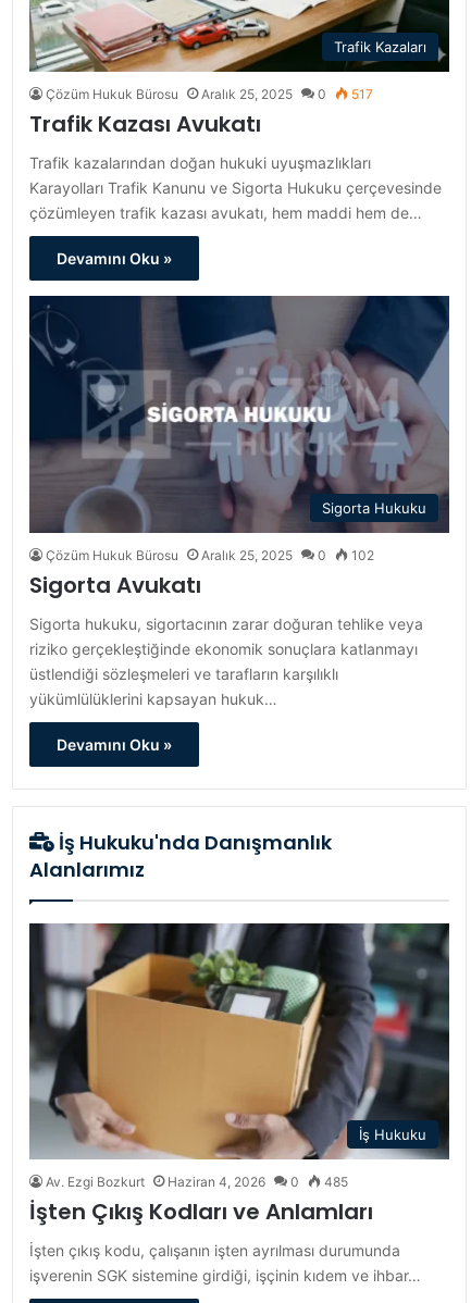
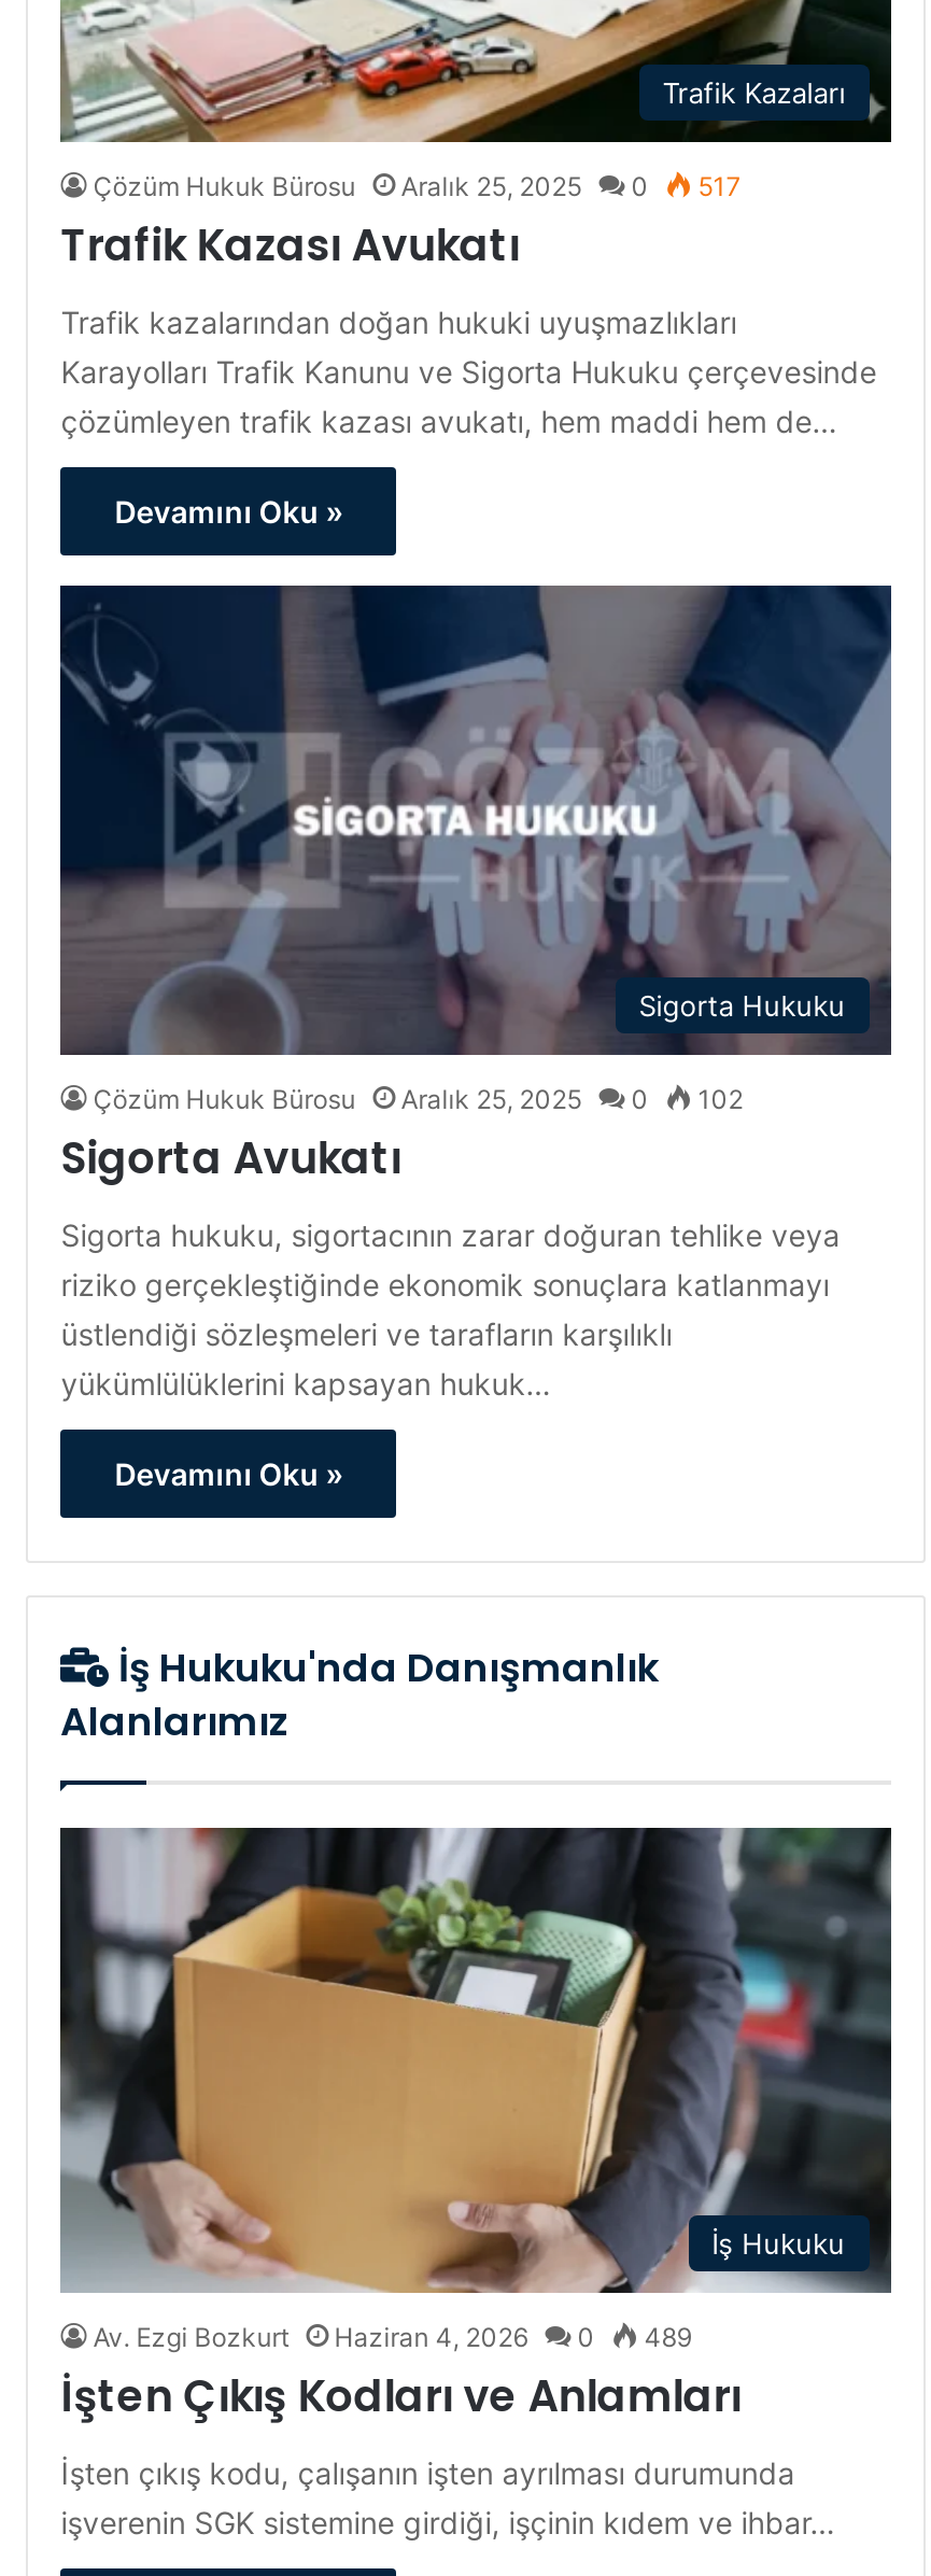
[46,1174,348,1190] Av. Ezgi Bozkurt Haziran 4, 2026 0 485 -> [93,2322,692,2354] Av. Ezgi Bozkurt Haziran 4, 2026 0 489

